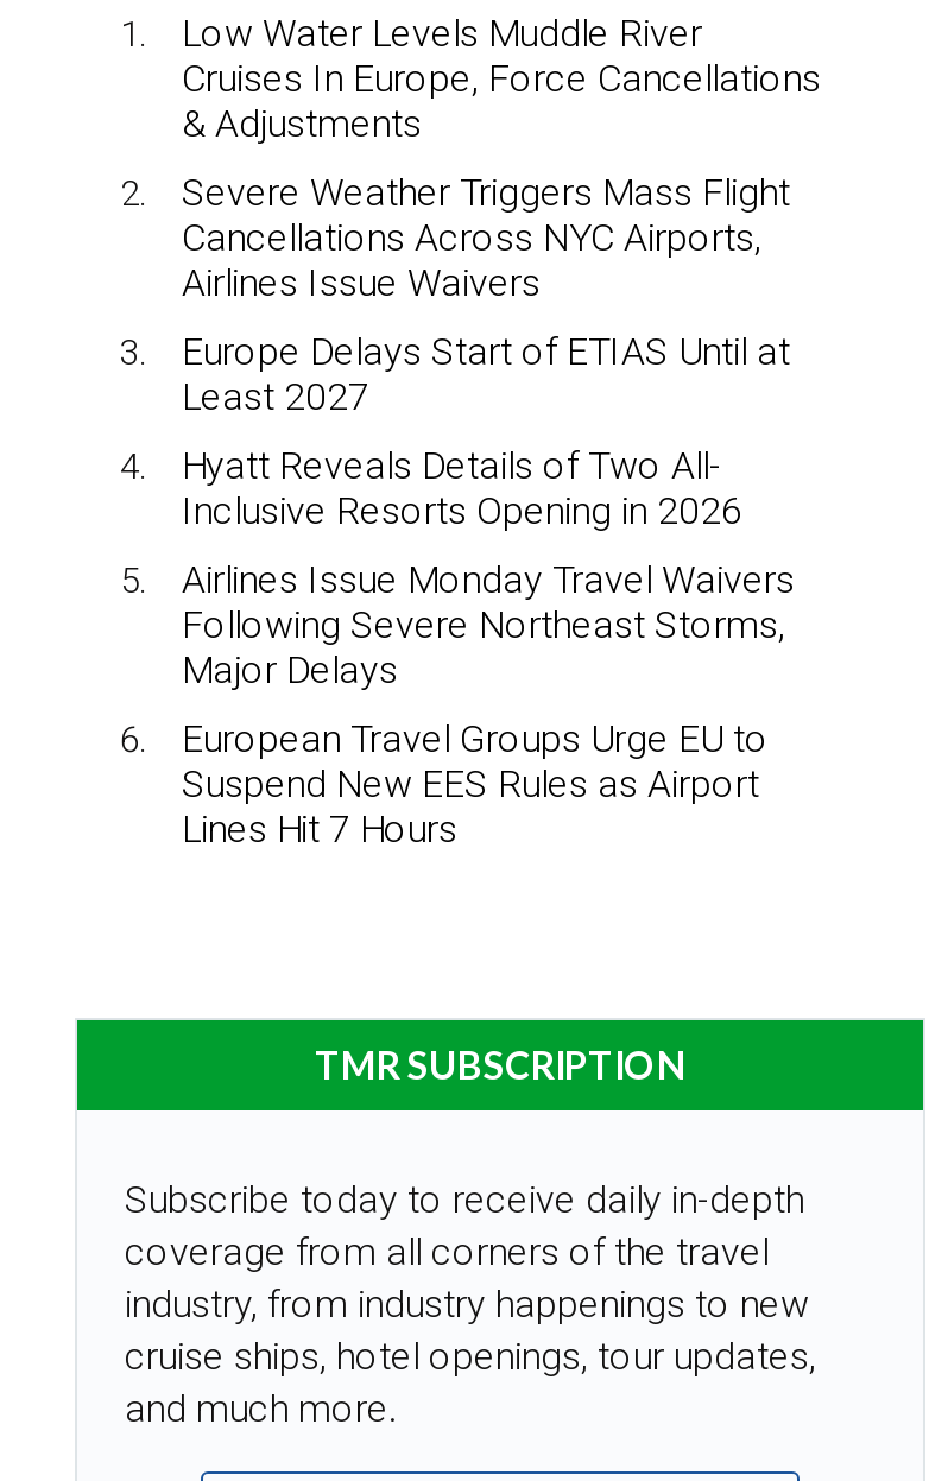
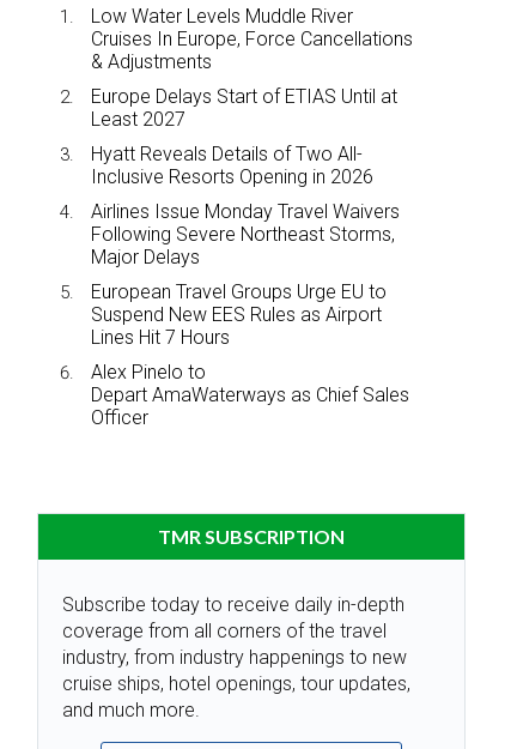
[182,170,790,305] Severe Weather Triggers Mass Flight | Cancellations Across NYC Airports, | Airlines Issue Waivers -> none
moved [182,329,795,852] -> [91,86,400,349]: Europe Delays Start of ETIAS Until at | Least 2027 | Hyatt Reveals Details of Two All- | ... | Suspend New EES Rules as Airport | Lines Hit 7 Hours
none -> [91,361,409,430] Alex Pinelo to | Depart AmaWaterways as Chief Sales | Officer

